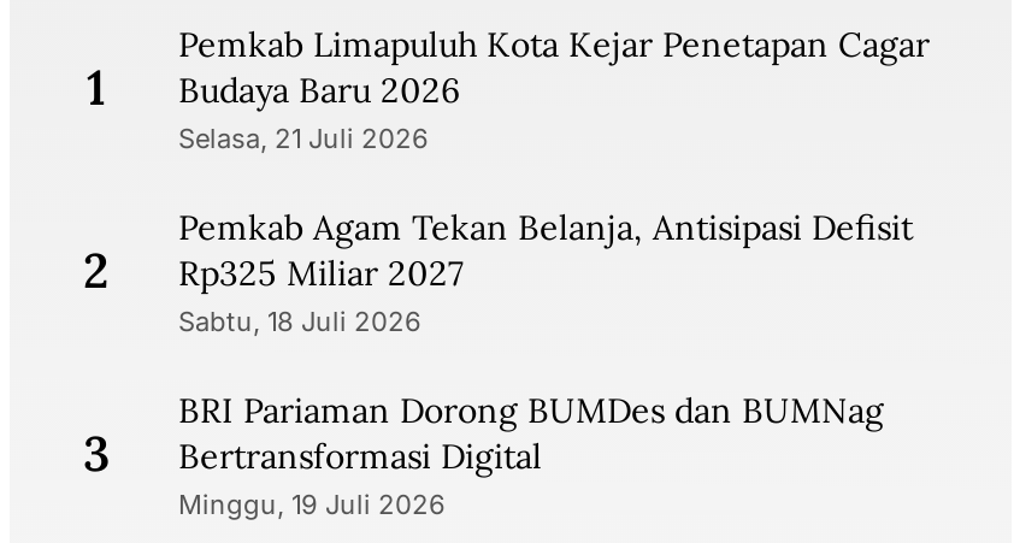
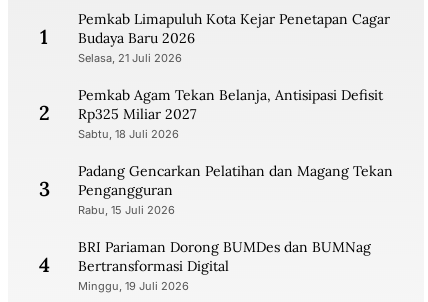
none -> [38,162,393,277] Padang Gencarkan Pelatihan dan Magang Tekan | Pengangguran | Rabu, 15 Juli 2026 | 4

